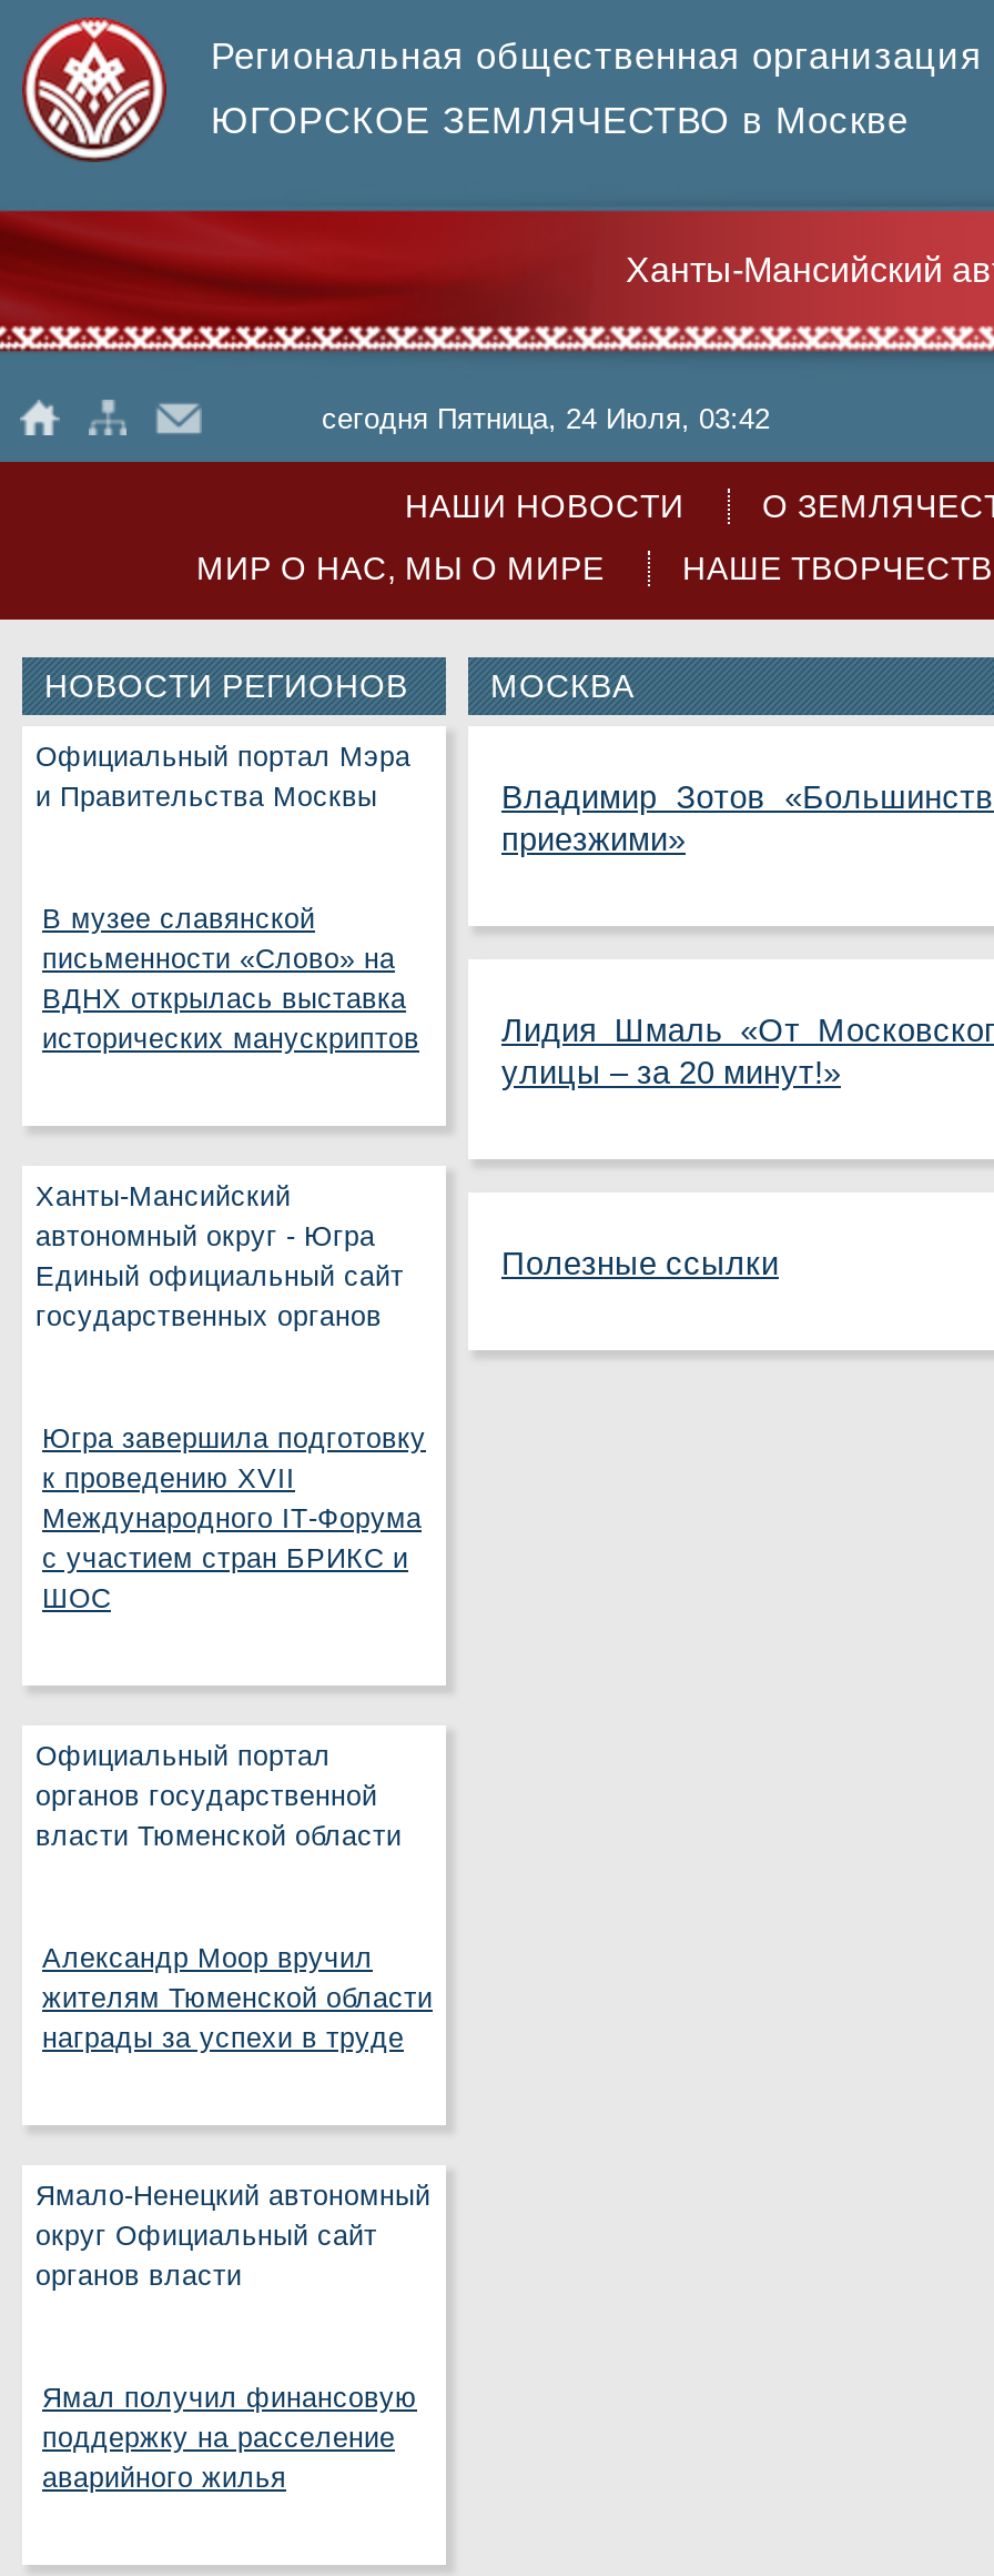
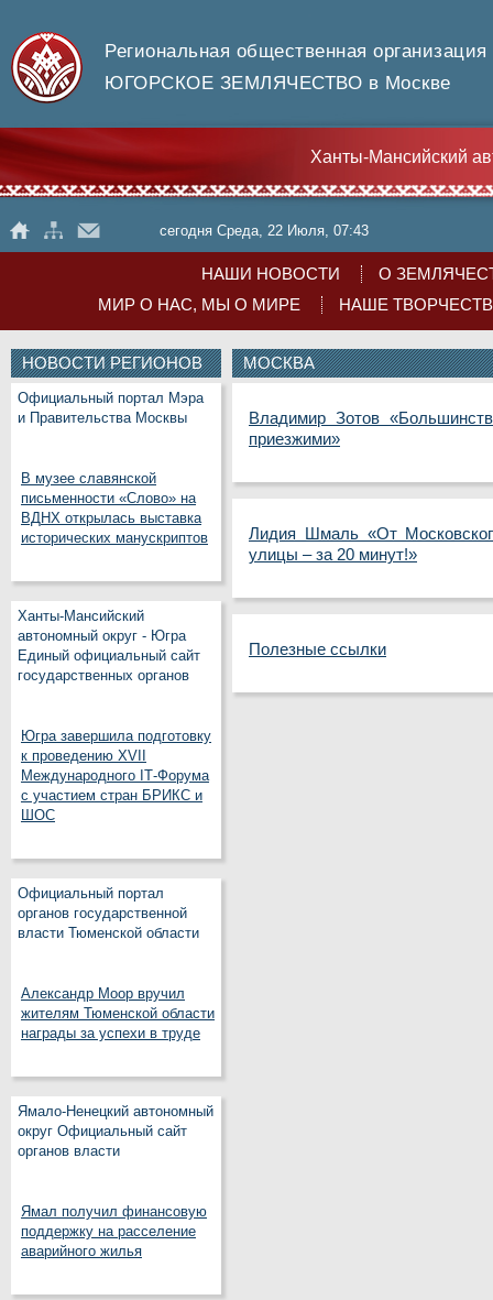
[322,402,770,435] сегодня Пятница, 24 Июля, 03:42 -> [160,222,369,239] сегодня Среда, 22 Июля, 07:43

